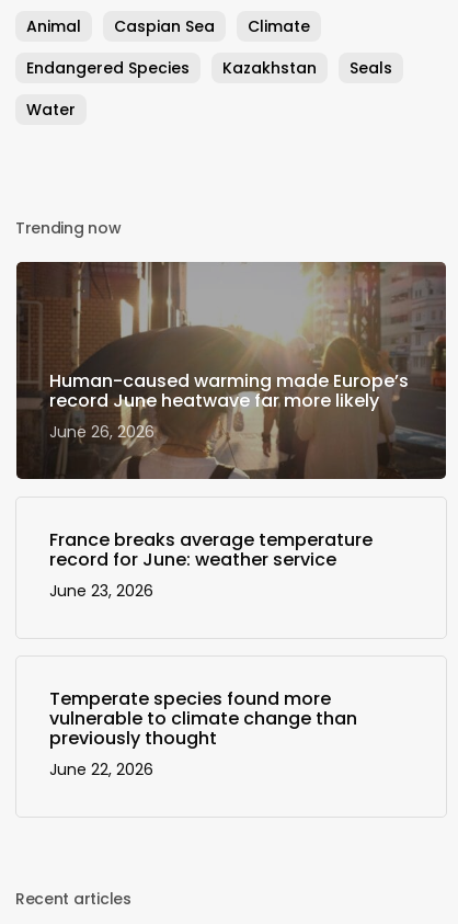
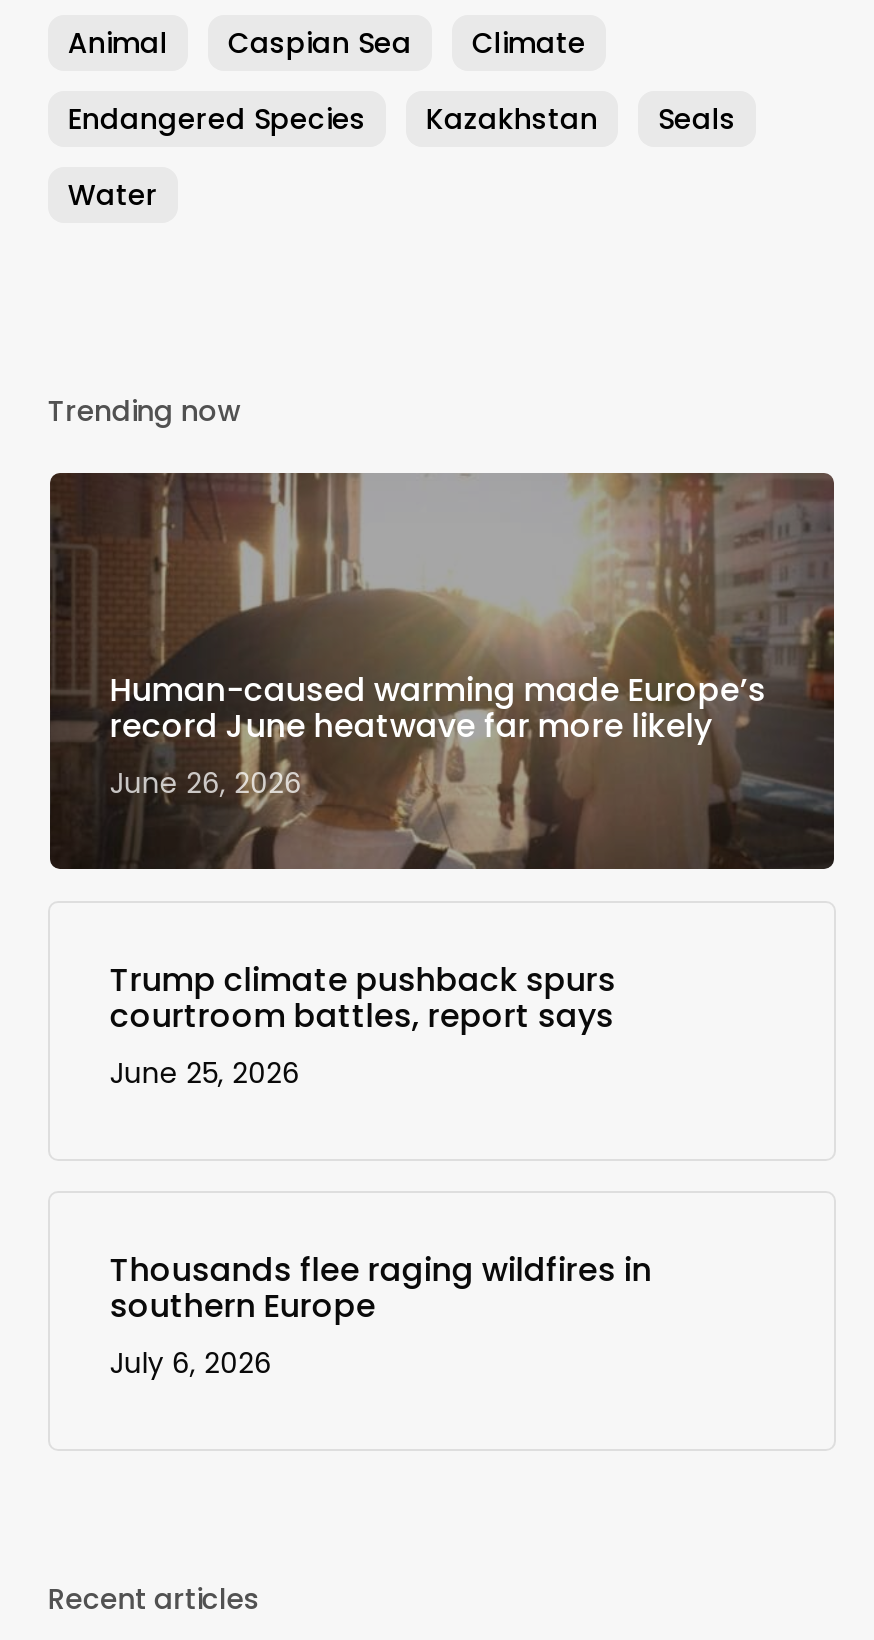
[49,527,372,602] France breaks average temperature | record for June: weather service | June 23, 2026 -> [110,957,616,1093] Trump climate pushback spurs | courtroom battles, report says | June 25, 2026
[49,686,357,780] Temperate species found more | vulnerable to climate change than | previously thought | June 22, 2026 -> [110,1247,652,1383] Thousands flee raging wildfires in | southern Europe | July 6, 2026

